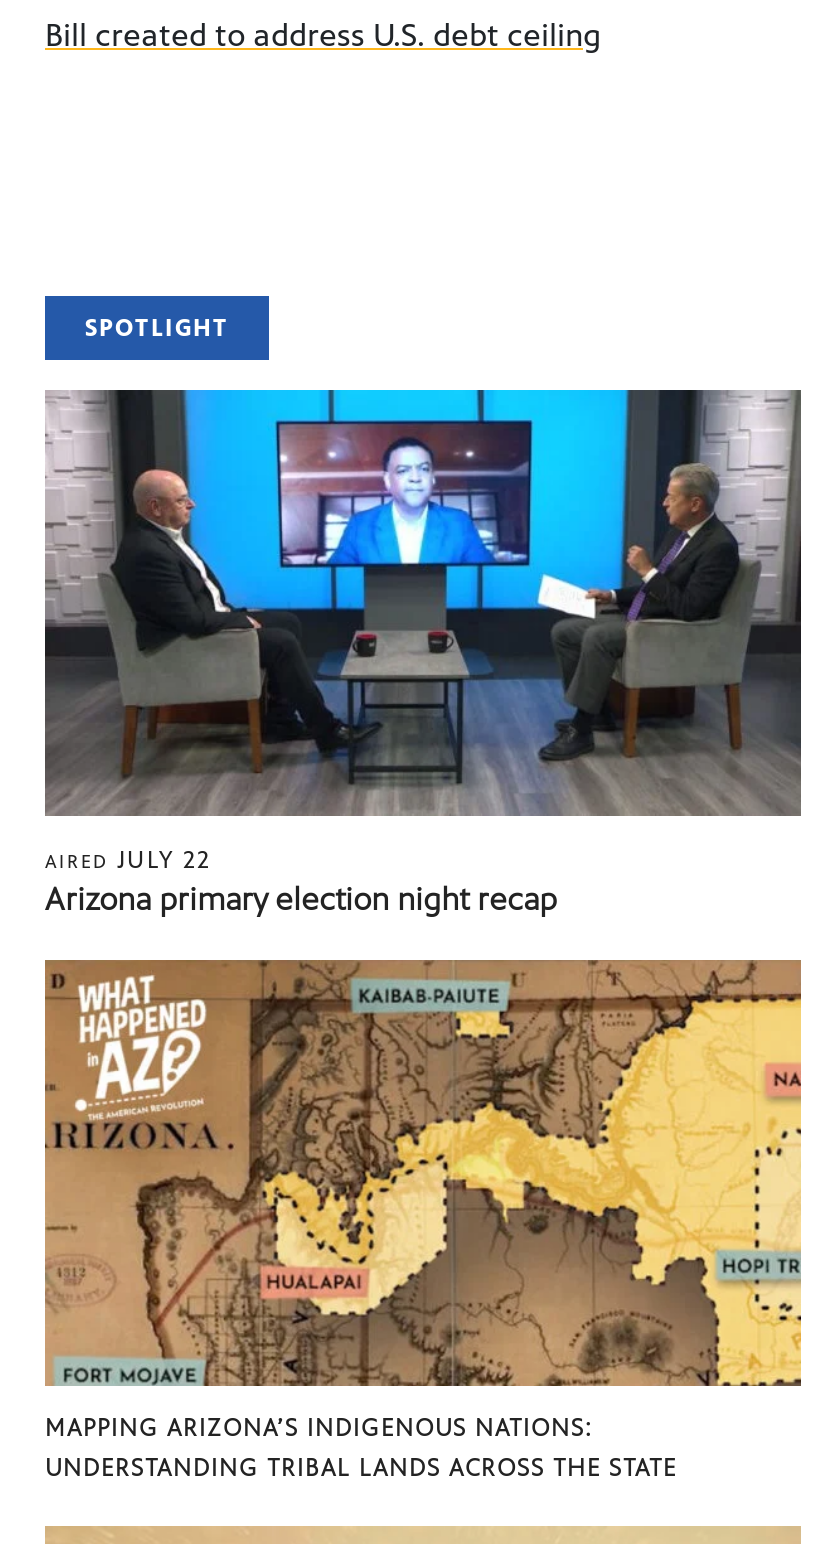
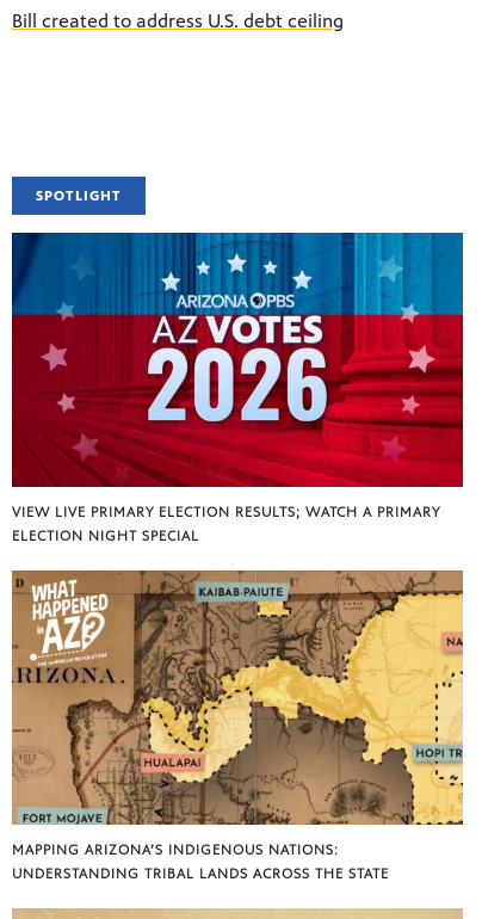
[43,388,803,918] [image] | AIRED JULY 22 | Arizona primary election night recap -> [11,232,464,544] [image] | VIEW LIVE PRIMARY ELECTION RESULTS; WATCH A PRIMARY | ELECTION NIGHT SPECIAL

